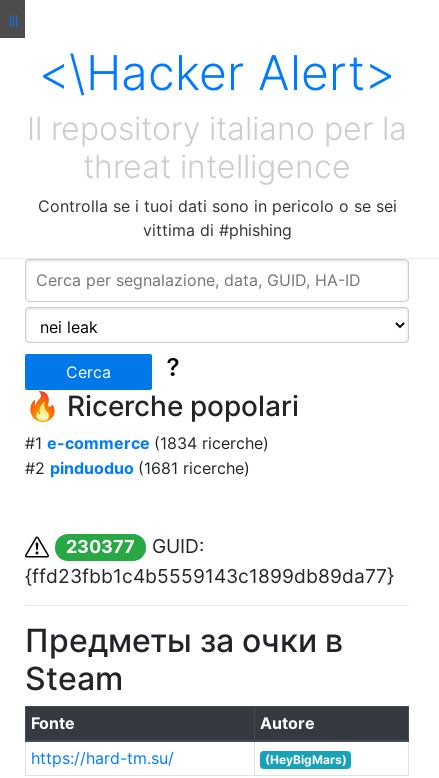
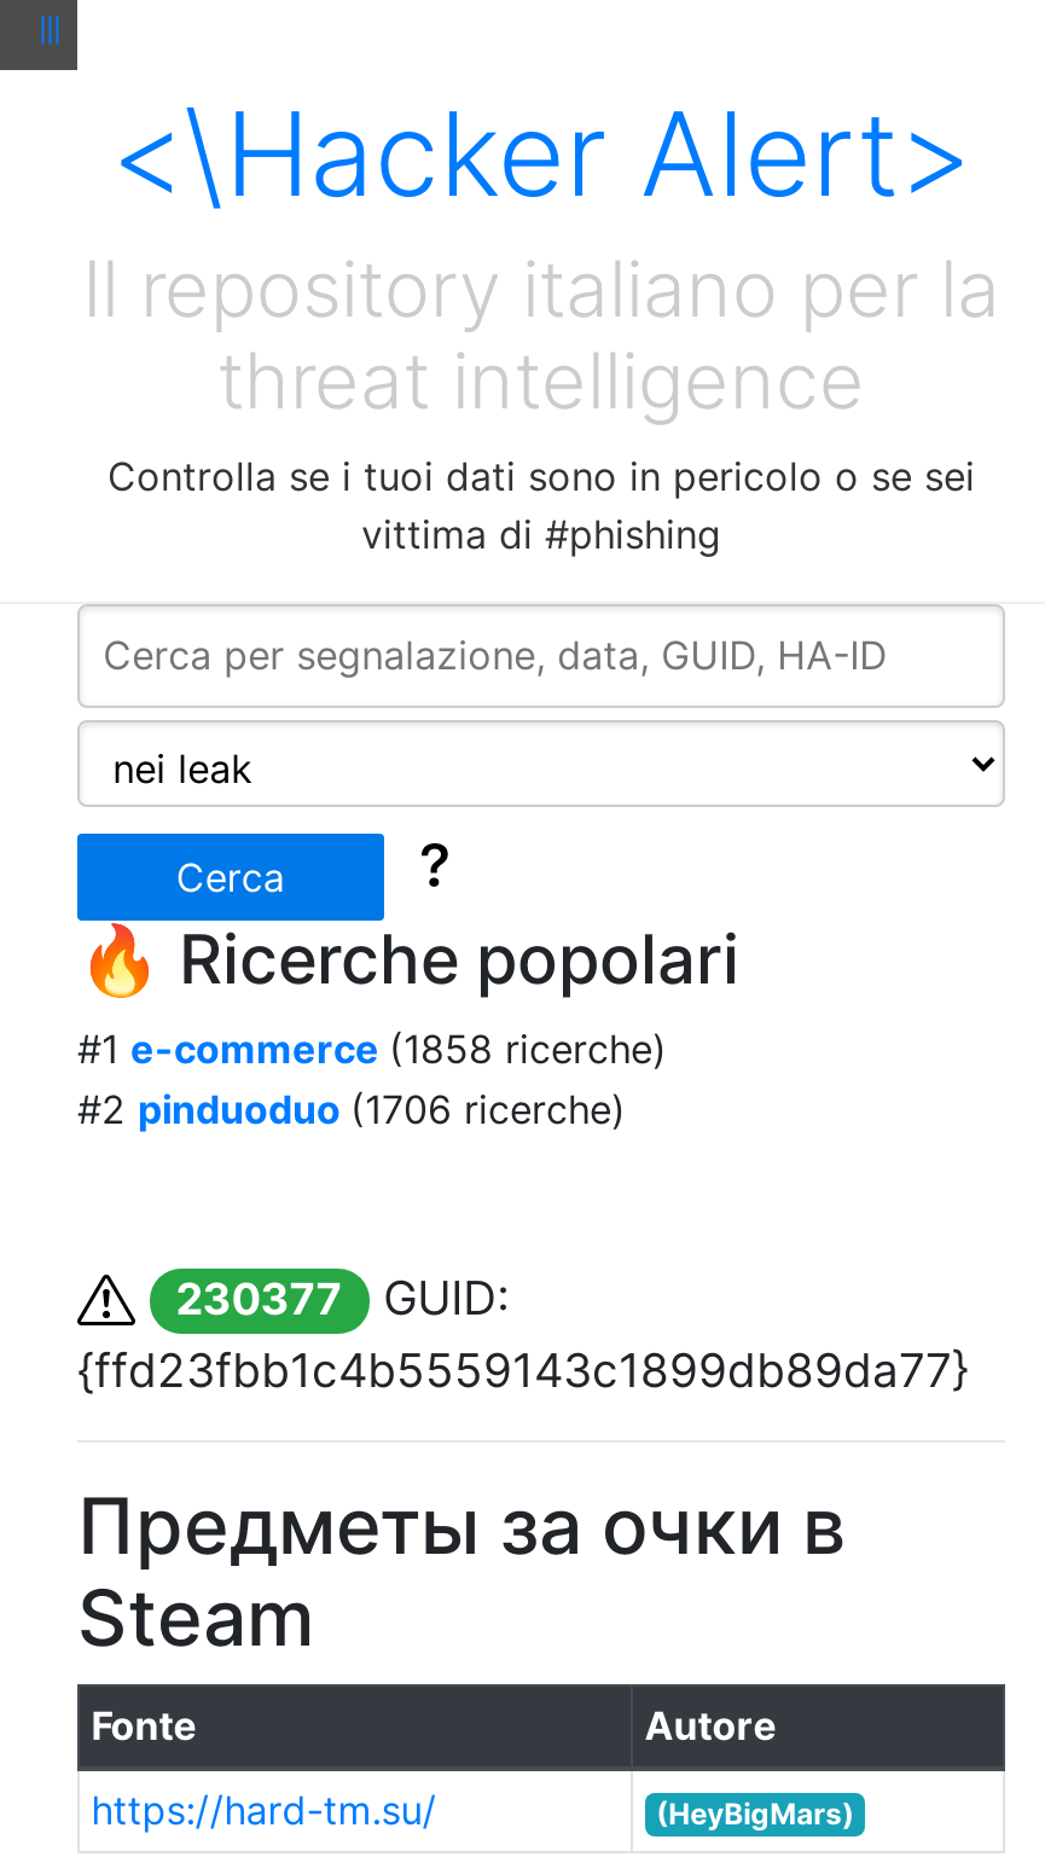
[25,433,269,453] #1 e-commerce (1834 ricerche) -> [77,1025,667,1073] #1 e-commerce (1858 ricerche)
[25,458,250,478] #2 pinduoduo (1681 ricerche) -> [77,1085,626,1134] #2 pinduoduo (1706 ricerche)

